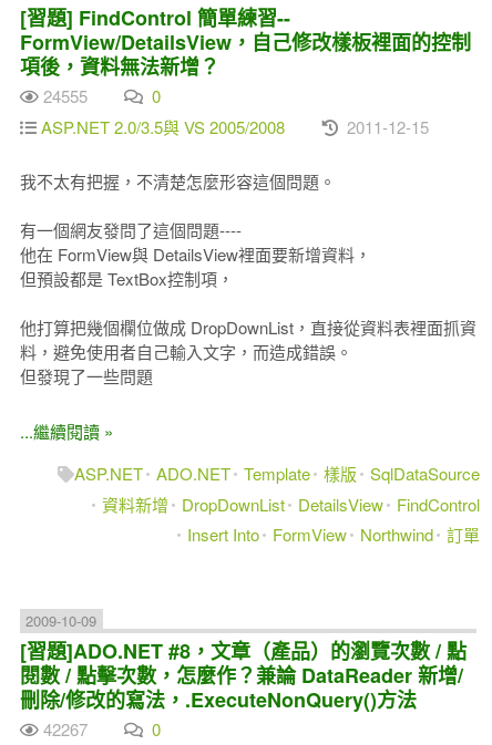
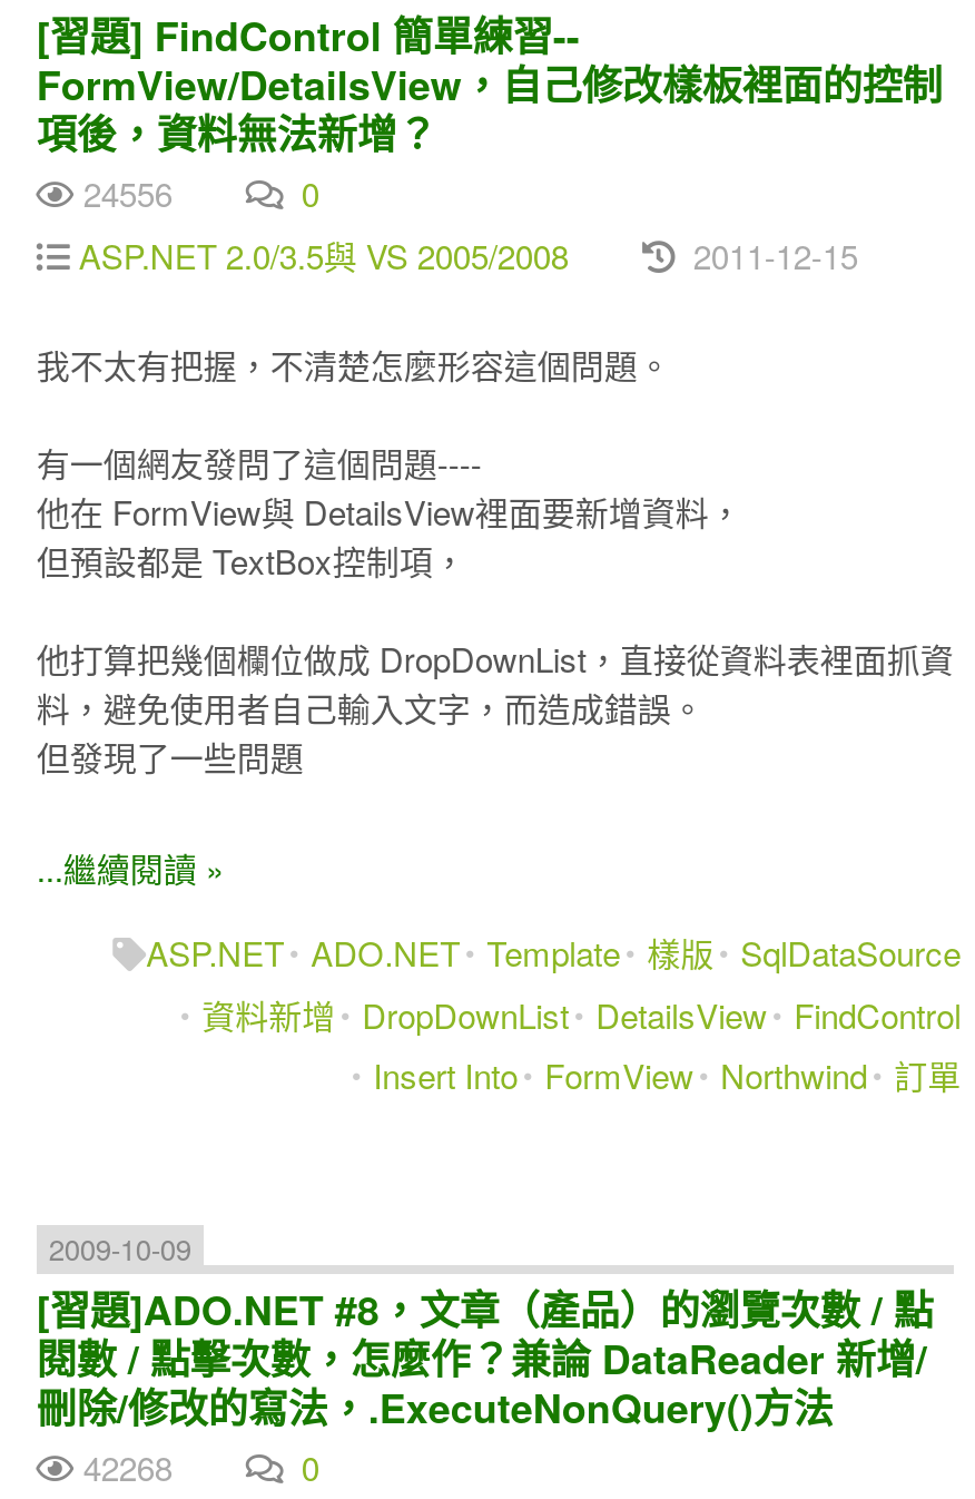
[43,84,87,107] 24555 -> [83,169,172,216] 24556
[43,717,87,741] 42267 -> [83,1443,172,1490] 42268

